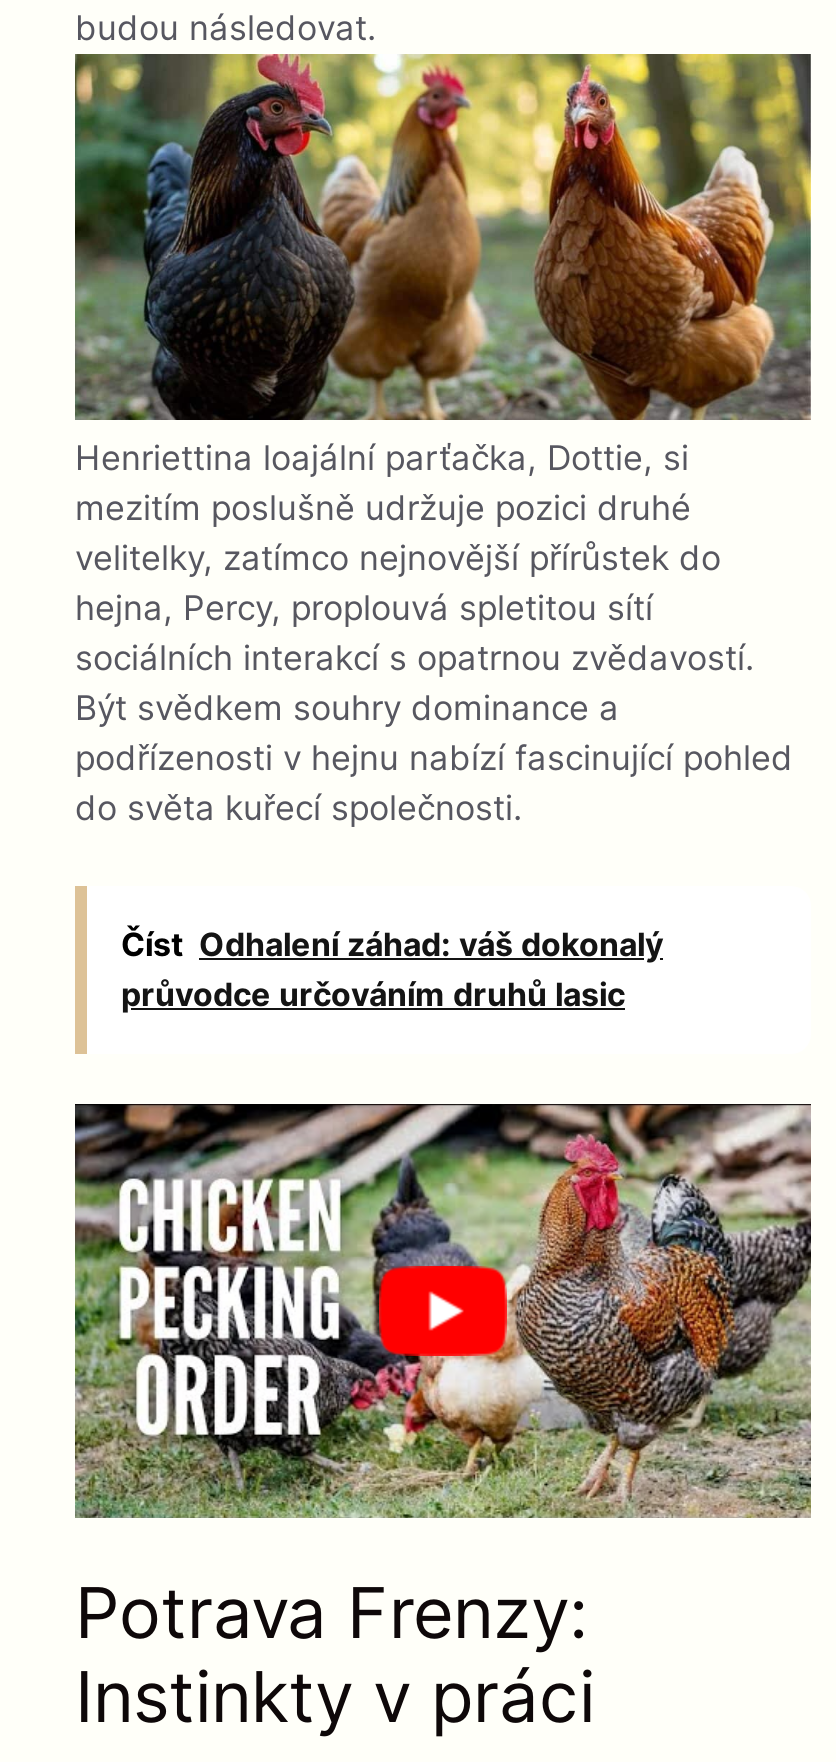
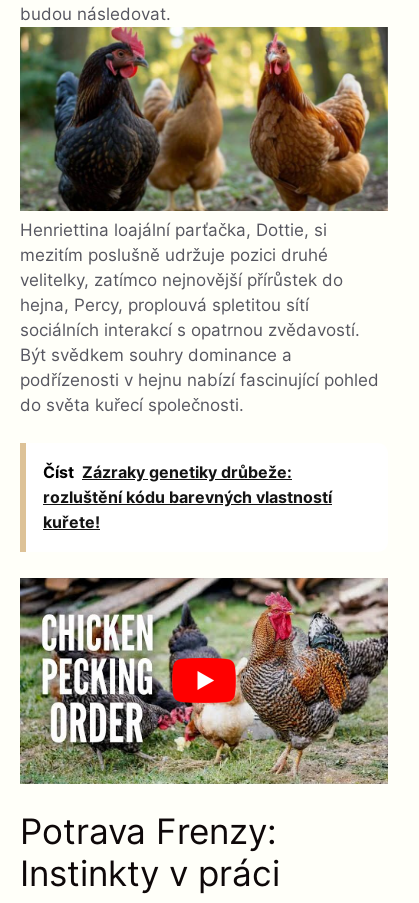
[121,924,663,1014] Číst Odhalení záhad: váš dokonalý | průvodce určováním druhů lasic -> [43,462,332,532] Číst Zázraky genetiky drůbeže: | rozluštění kódu barevných vlastností | kuřete!

